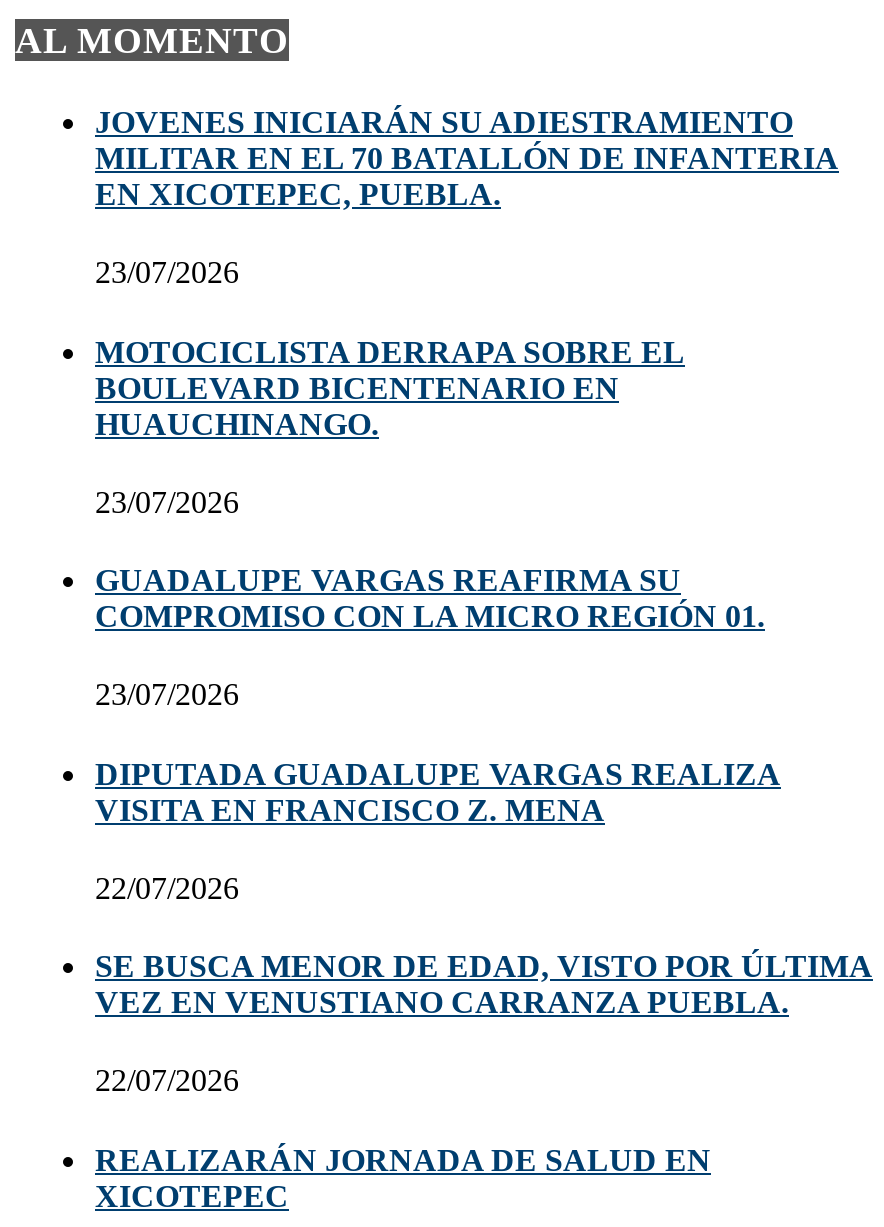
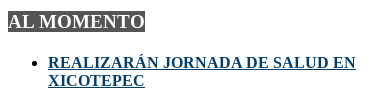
[95,105,873,1098] JOVENES INICIARÁN SU ADIESTRAMIENTO | MILITAR EN EL 70 BATALLÓN DE INFANTERIA | EN XICOTEPEC, PUEBLA. | 23/07/2026 | MOTOCICLISTA DERRAPA SOBRE EL | BOULEVARD BICENTENARIO EN | HUAUCHINANGO. | 23/07/2026 | GUADALUPE VARGAS REAFIRMA SU | COMPROMISO CON LA MICRO REGIÓN 01. | 23/07/2026 | DIPUTADA GUADALUPE VARGAS REALIZA | VISITA EN FRANCISCO Z. MENA | 22/07/2026 | SE BUSCA MENOR DE EDAD, VISTO POR ÚLTIMA | VEZ EN VENUSTIANO CARRANZA PUEBLA. | 22/07/2026 -> none

